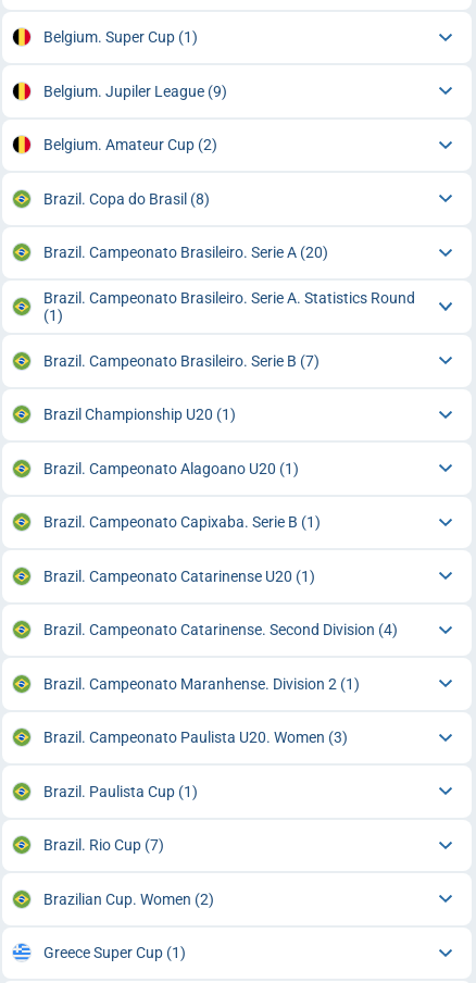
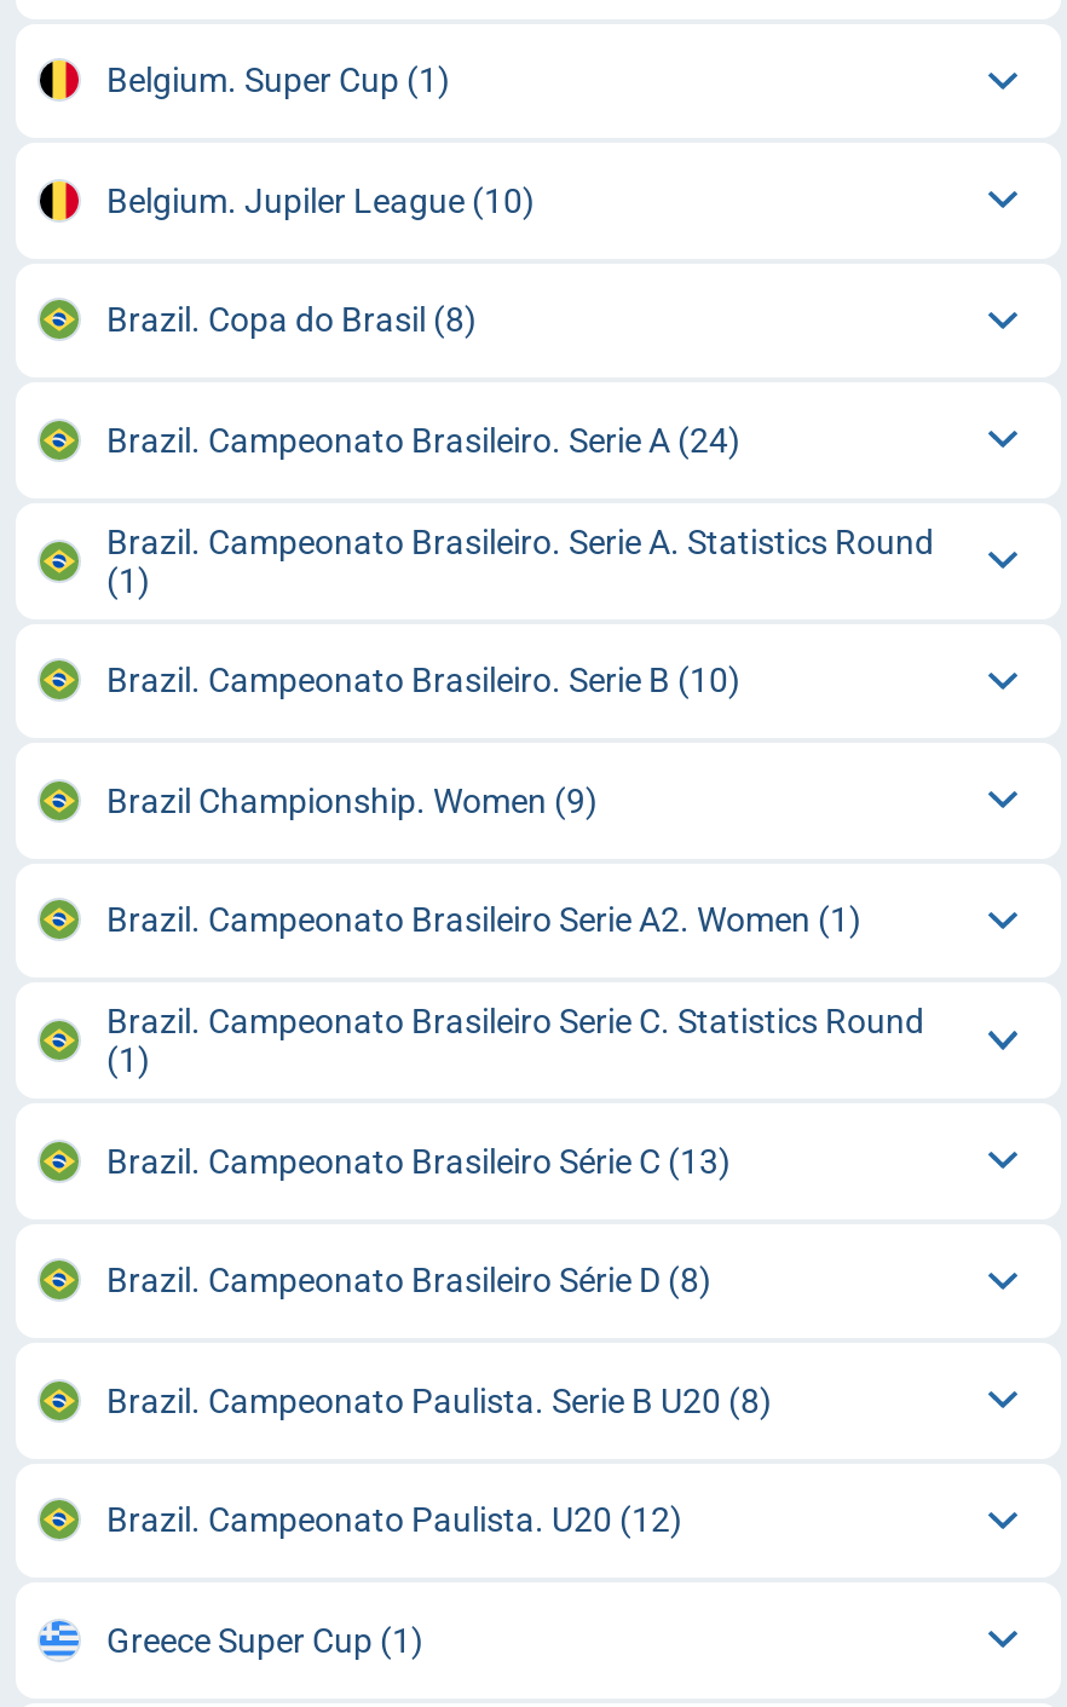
[43,82,227,154] Belgium. Jupiler League (9) | Belgium. Amateur Cup (2) -> [106,181,535,220] Belgium. Jupiler League (10)
[43,244,328,261] Brazil. Campeonato Brasileiro. Serie A (20) -> [106,421,740,459] Brazil. Campeonato Brasileiro. Serie A (24)
[43,352,397,908] Brazil. Campeonato Brasileiro. Serie B (7) | Brazil Championship U20 (1) | Brazil. Campeonato Alagoano U20 (1) | Brazil. Campeonato Capixaba. Serie B (1) | Brazil. Campeonato Catarinense U20 (1) | Brazil. Campeonato Catarinense. Second Division (4) | Brazil. Campeonato Maranhense. Division 2 (1) | Brazil. Campeonato Paulista U20. Women (3) | Brazil. Paulista Cup (1) | Brazil. Rio Cup (7) | Brazilian Cup. Women (2) -> [106,661,924,1539] Brazil. Campeonato Brasileiro. Serie B (10) | Brazil Championship. Women (9) | Brazil. Campeonato Brasileiro Serie A2. Women (1) | Brazil. Campeonato Brasileiro Serie C. Statistics Round | (1) | Brazil. Campeonato Brasileiro Série C (13) | Brazil. Campeonato Brasileiro Série D (8) | Brazil. Campeonato Paulista. Serie B U20 (8) | Brazil. Campeonato Paulista. U20 (12)

